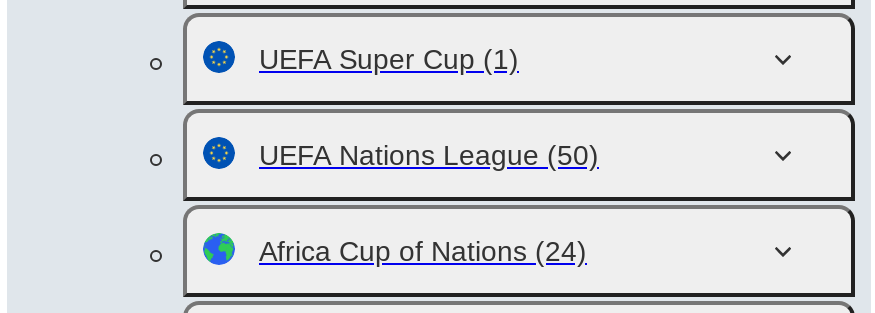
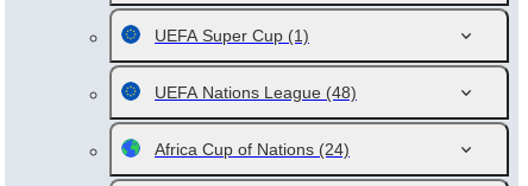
[259,139,599,171] UEFA Nations League (50) -> [155,83,357,102] UEFA Nations League (48)

